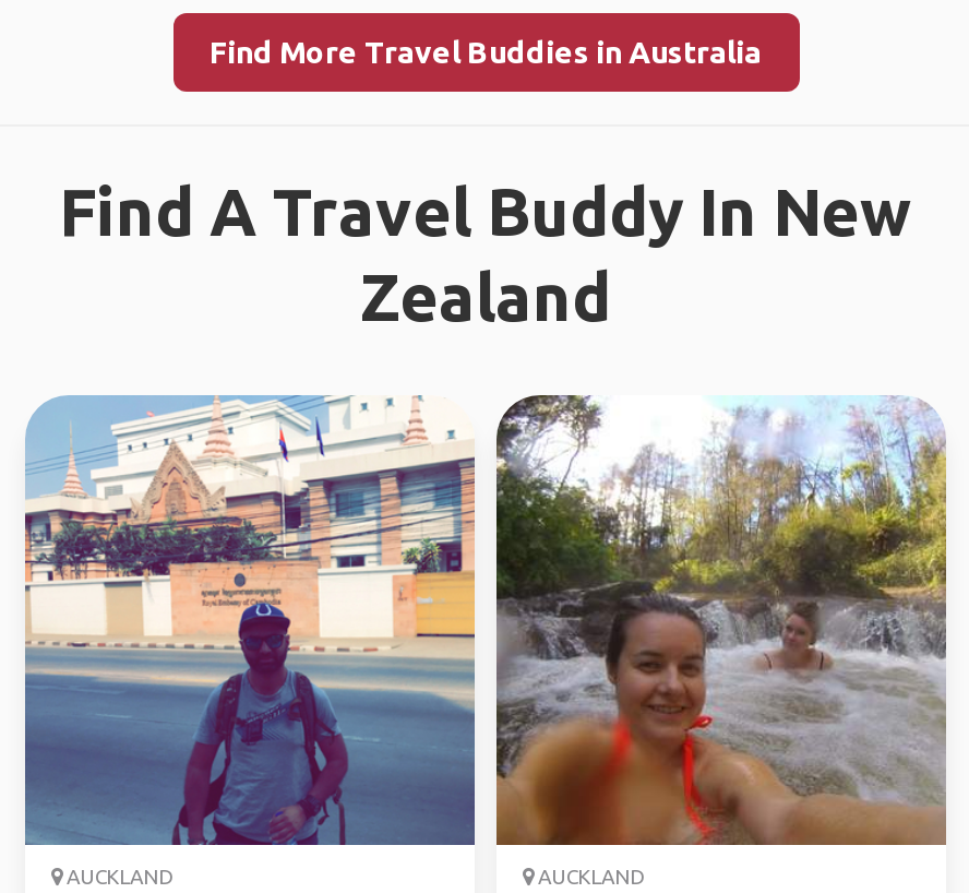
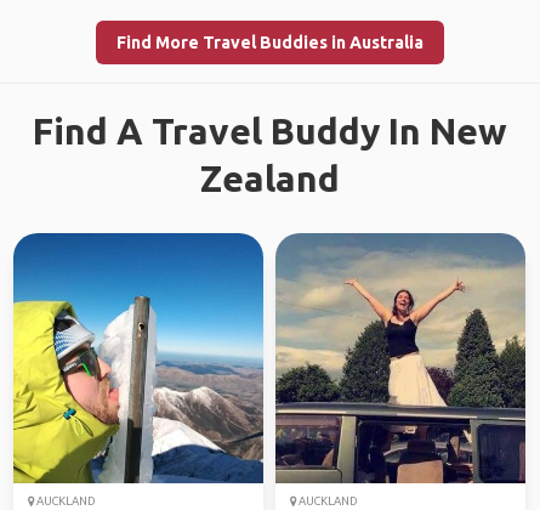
[23,395,477,847] [image] -> [12,232,265,484] [image]
[494,395,946,847] [image] -> [274,232,527,484] [image]

